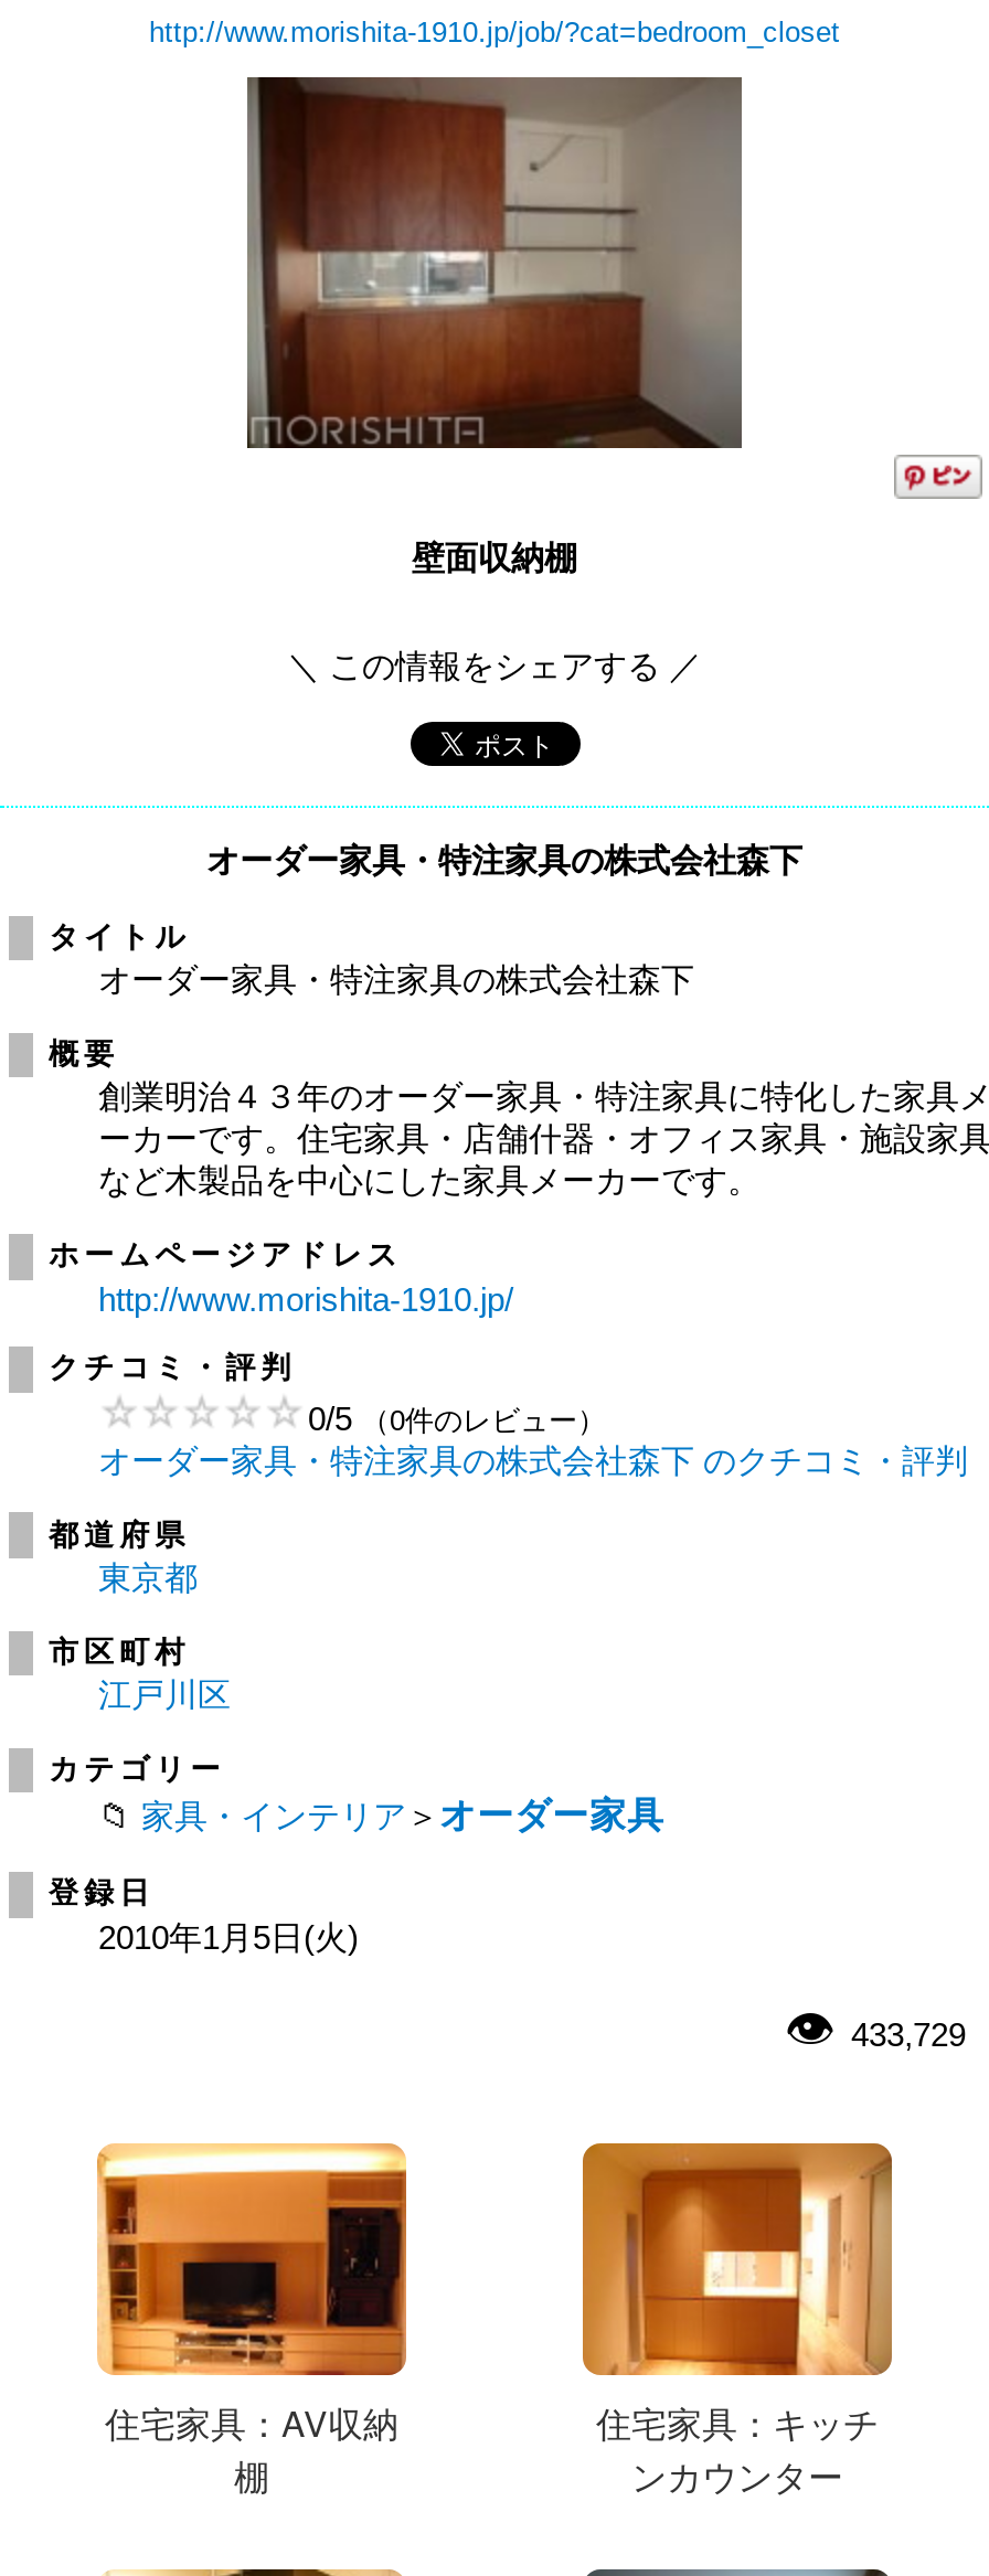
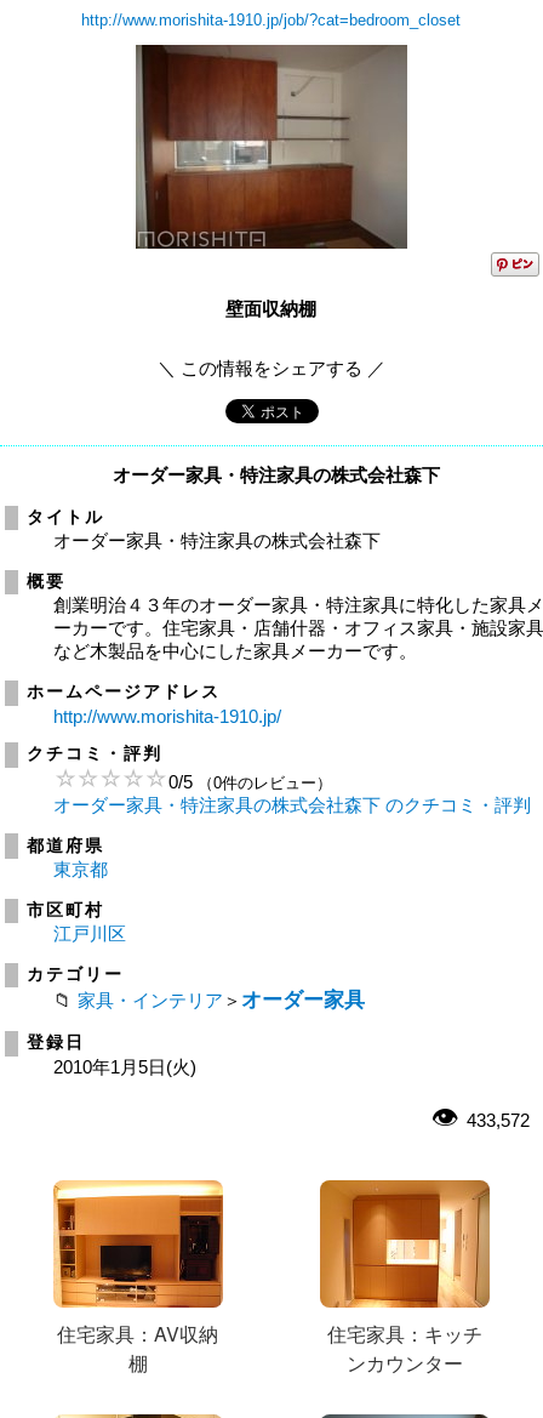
[851,2014,966,2052] 433,729 -> [467,1109,530,1130] 433,572

